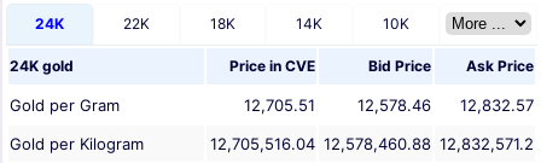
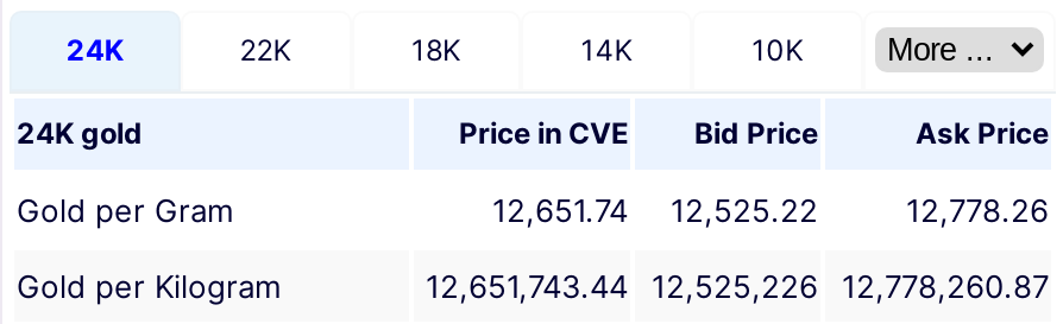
[244,96,315,115] 12,705.51 -> [492,192,628,230] 12,651.74
[357,96,431,115] 12,578.46 -> [671,192,818,230] 12,525.22
[460,96,534,115] 12,832.57 -> [906,192,1049,230] 12,778.26
[210,135,534,154] 12,705,516.04 12,578,460.88 12,832,571.2 -> [426,268,1049,306] 12,651,743.44 | 12,525,226 | 12,778,260.87

